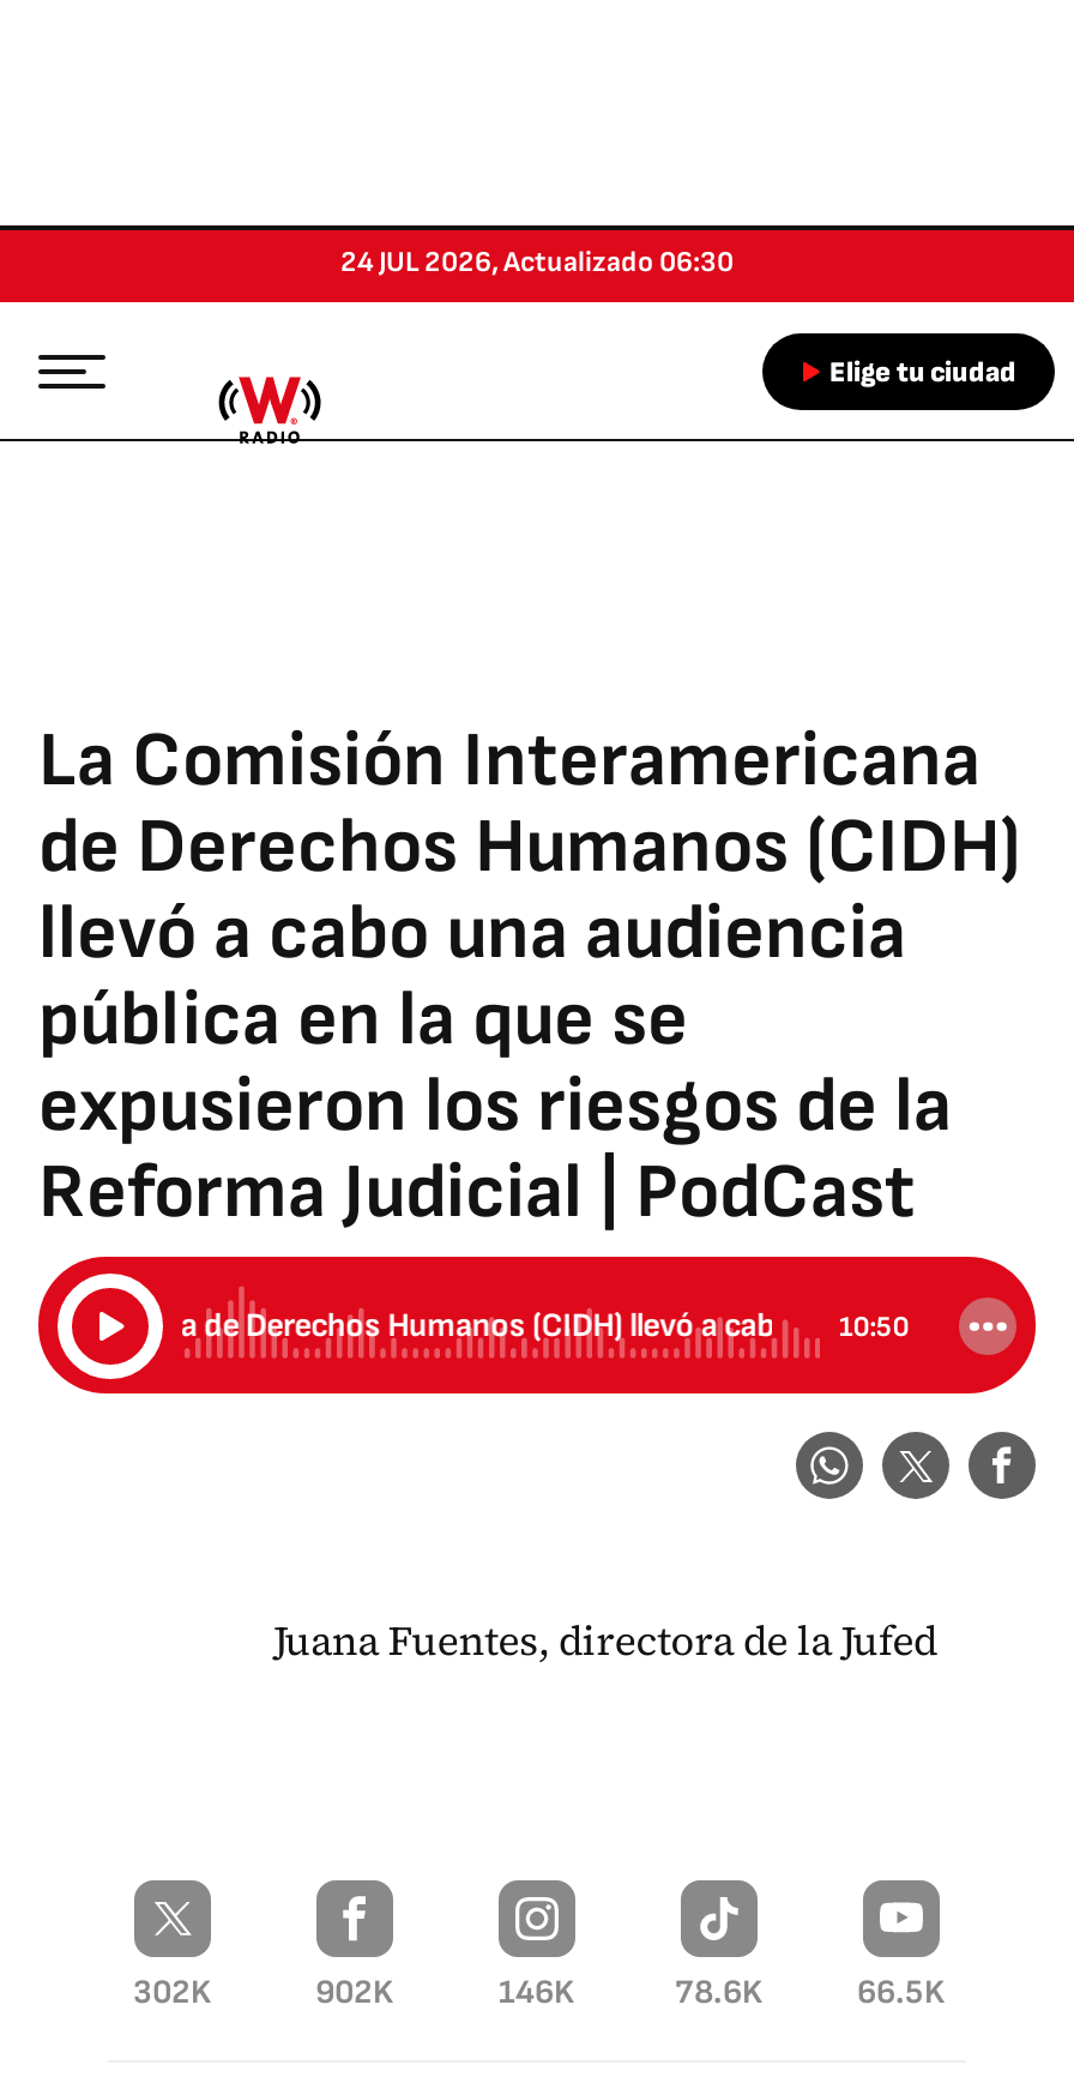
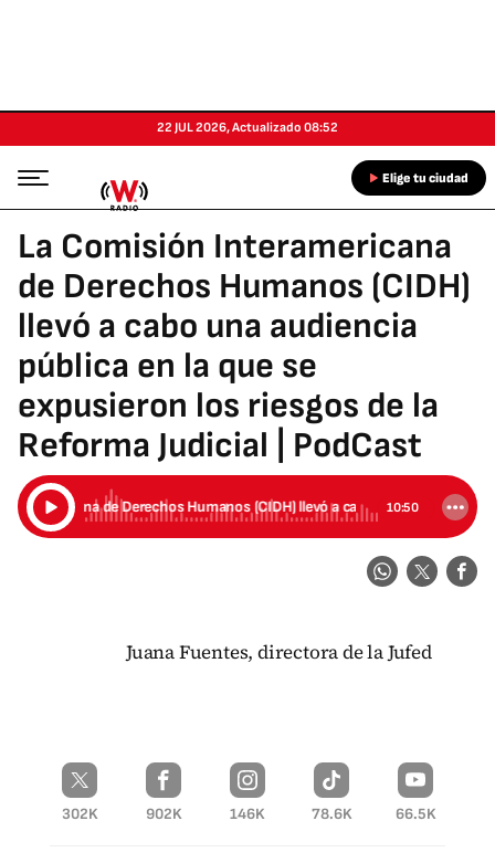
[340,245,734,281] 24 JUL 2026,Actualizado 06:30 -> [157,119,338,136] 22 JUL 2026,Actualizado 08:52

